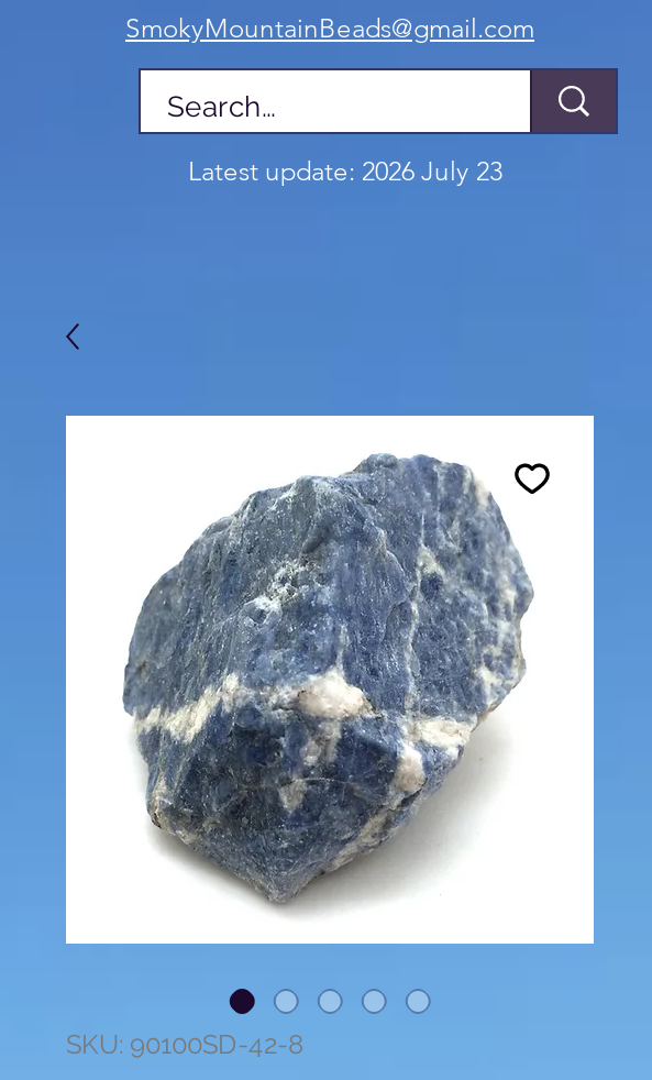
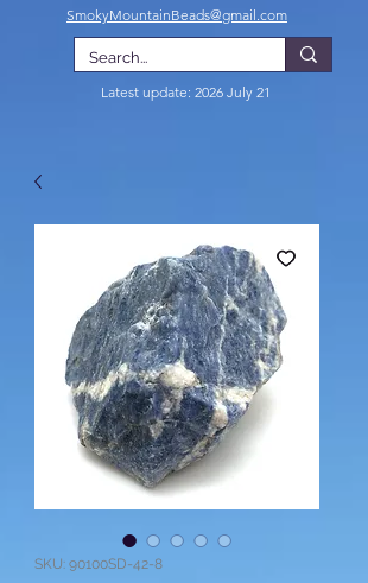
[188,154,502,187] Latest update: 2026 July 23 -> [100,83,270,101] Latest update: 2026 July 21

